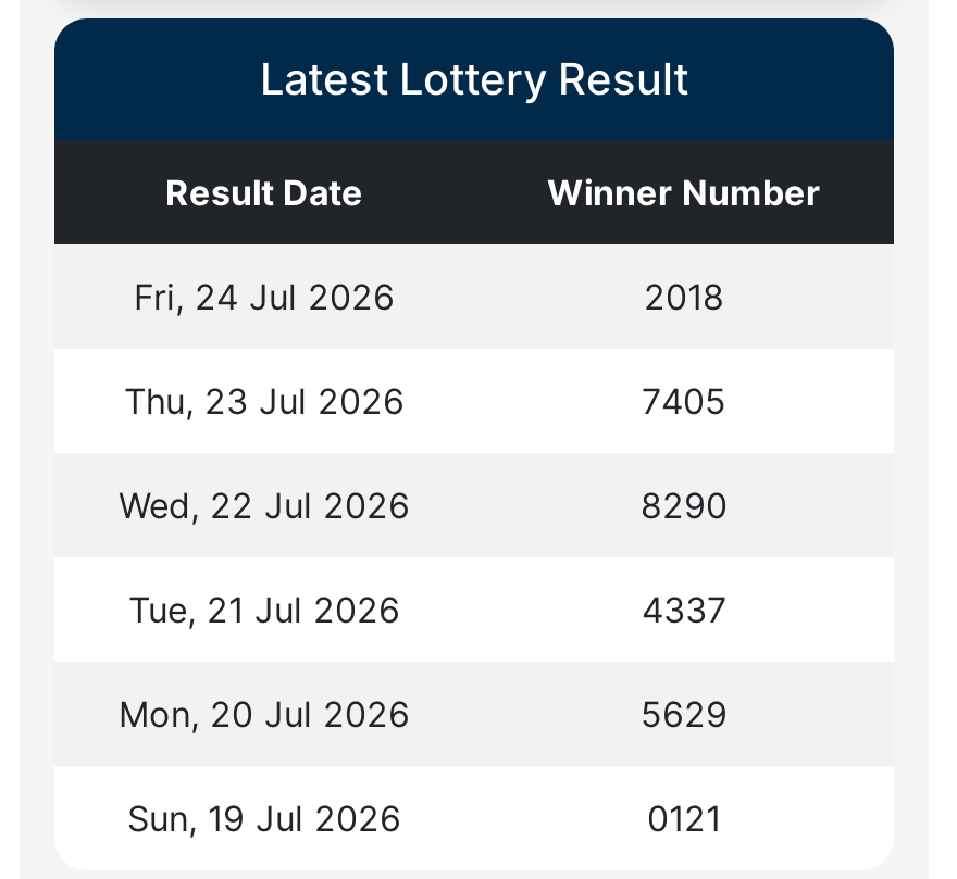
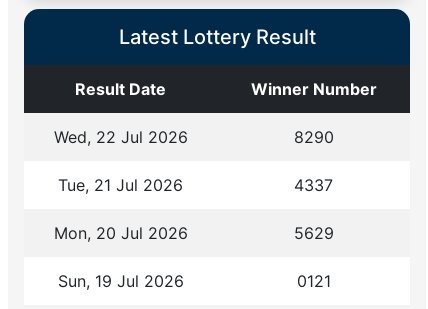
[124,275,726,423] Fri, 24 Jul 2026 | 2018 | Thu, 23 Jul 2026 | 7405 -> none

